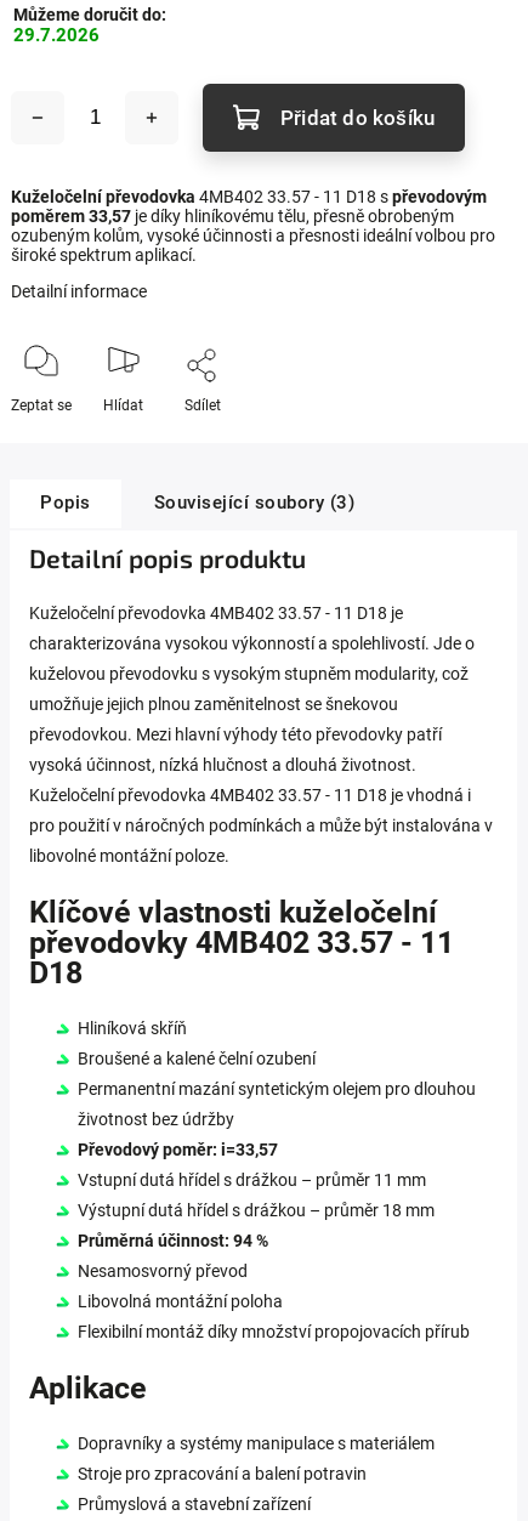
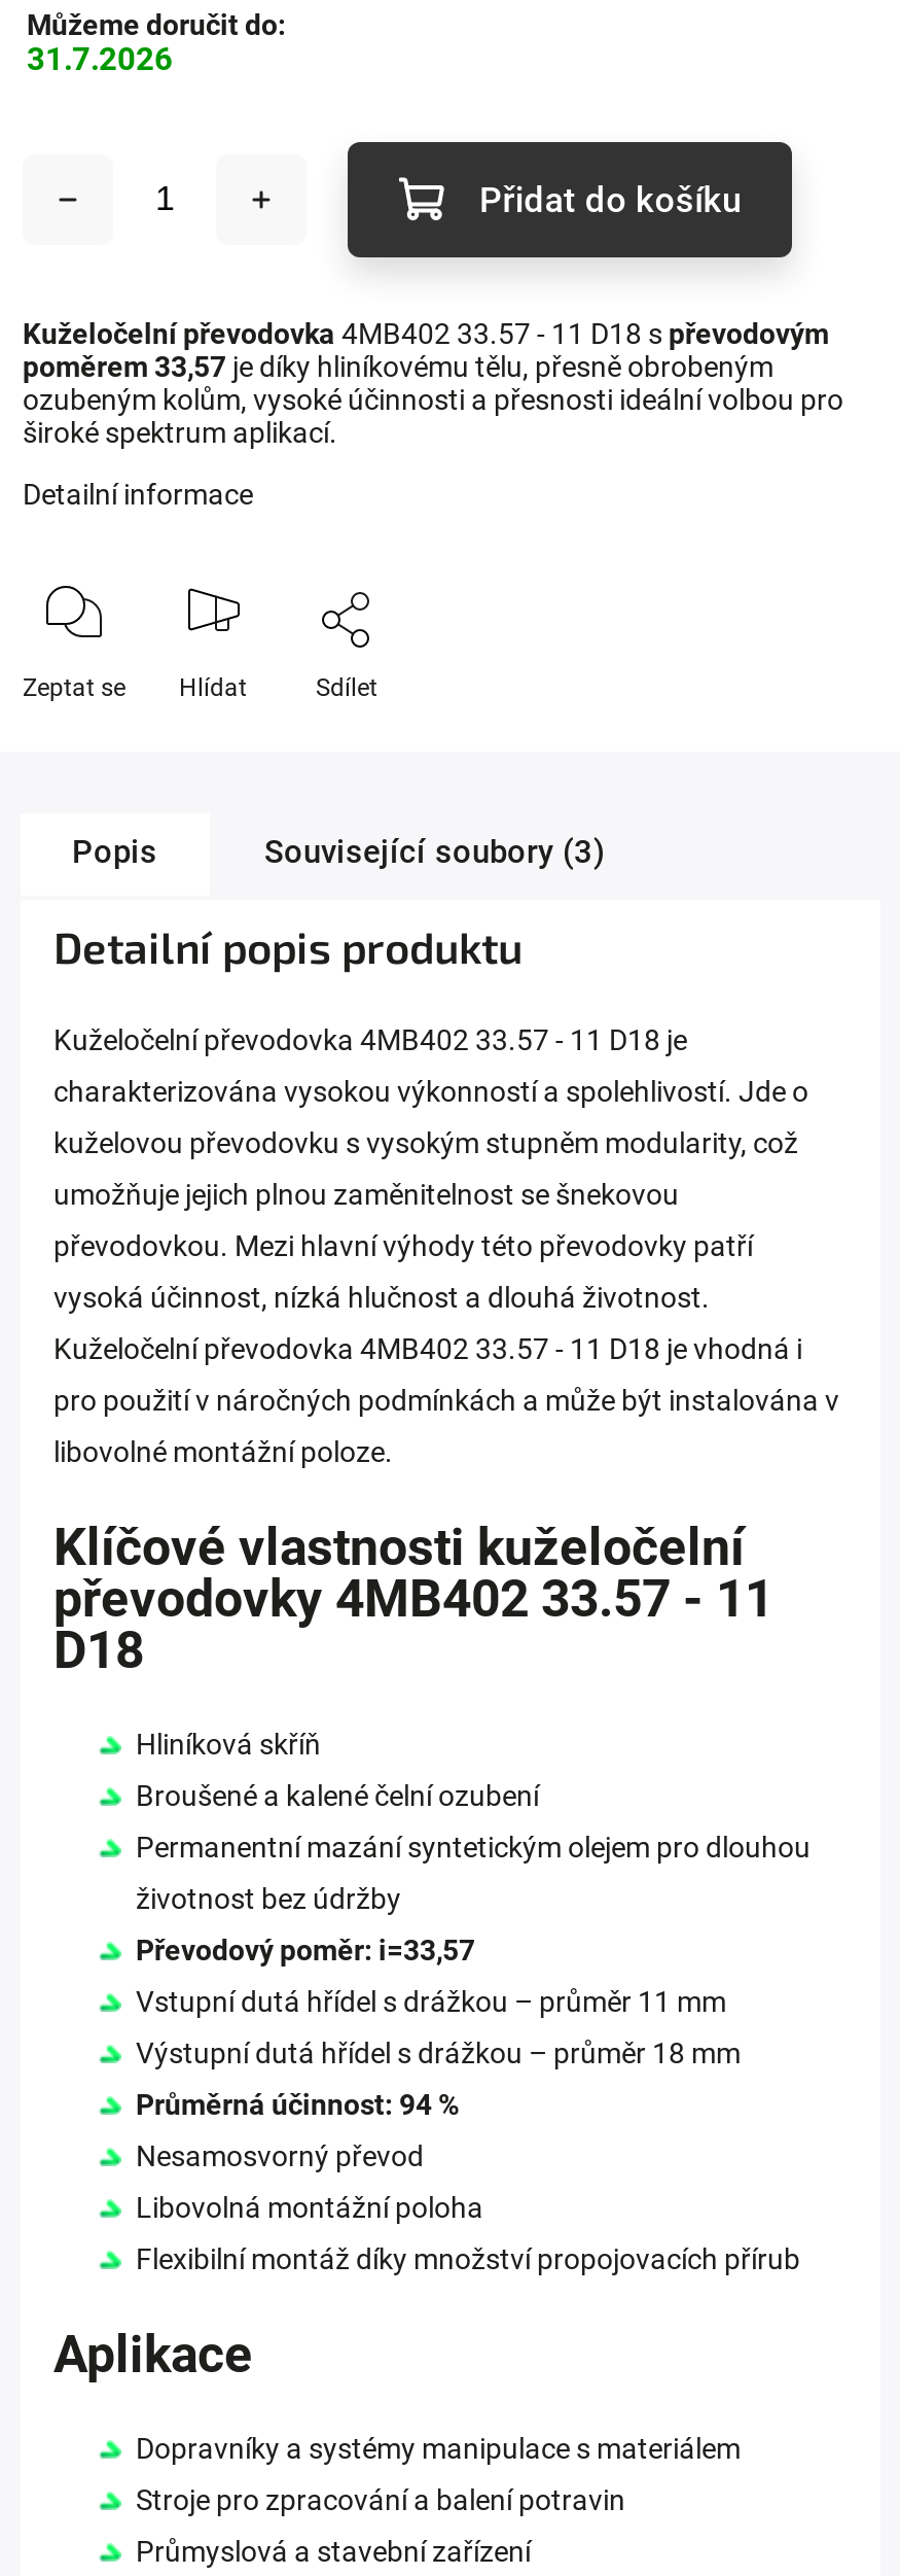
[13,24,100,46] 29.7.2026 -> [27,41,173,78] 31.7.2026

